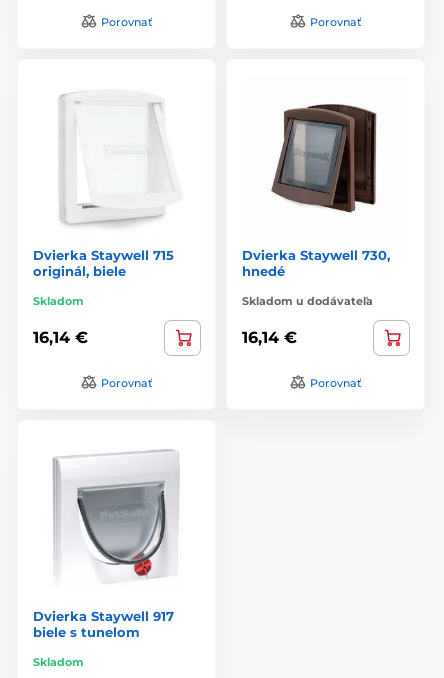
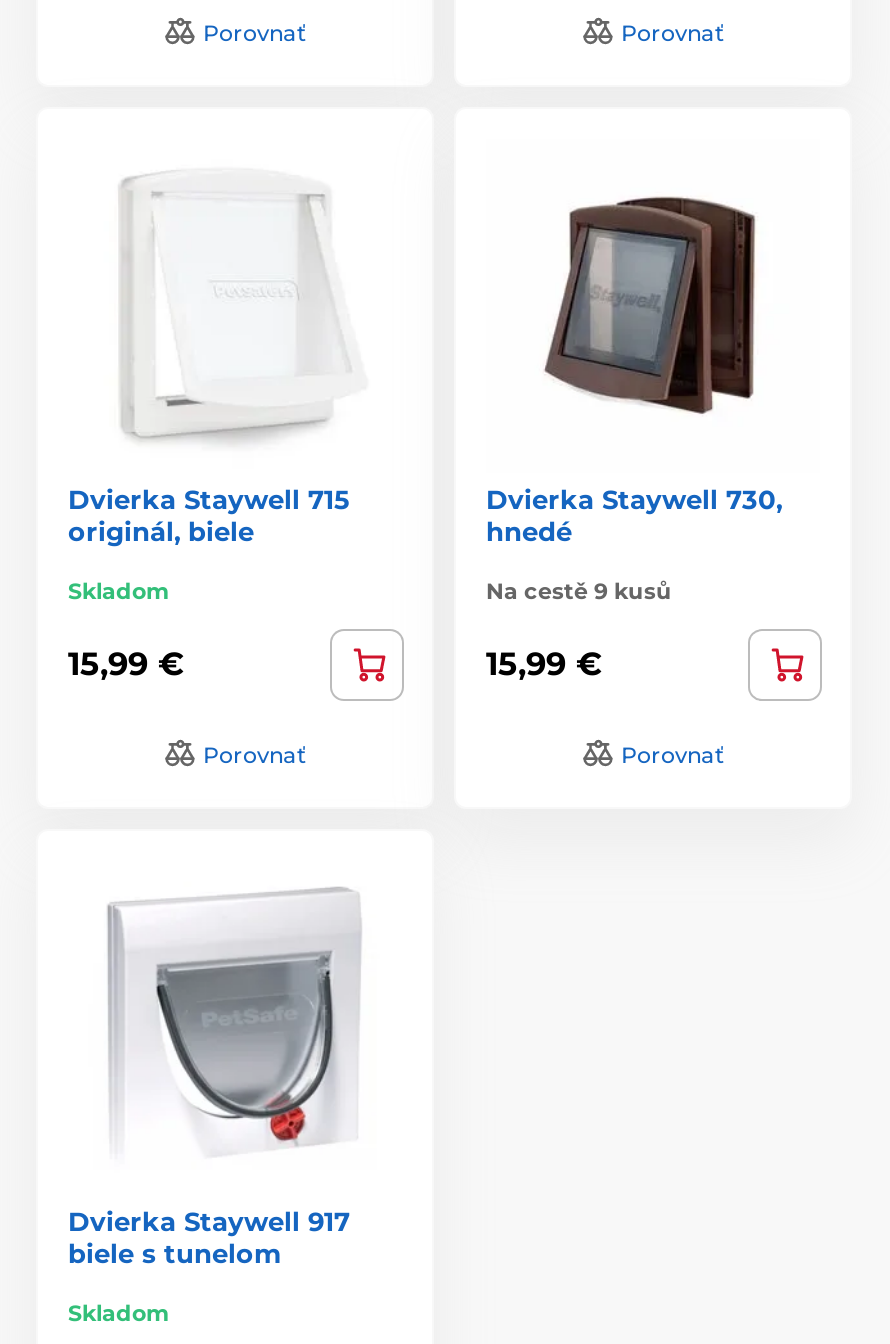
[242,293,373,307] Skladom u dodávateľa -> [486,576,672,604] Na cestě 9 kusů
[33,328,88,347] 16,14 € -> [68,645,184,683] 15,99 €
[242,328,297,347] 16,14 € -> [486,645,602,683] 15,99 €

